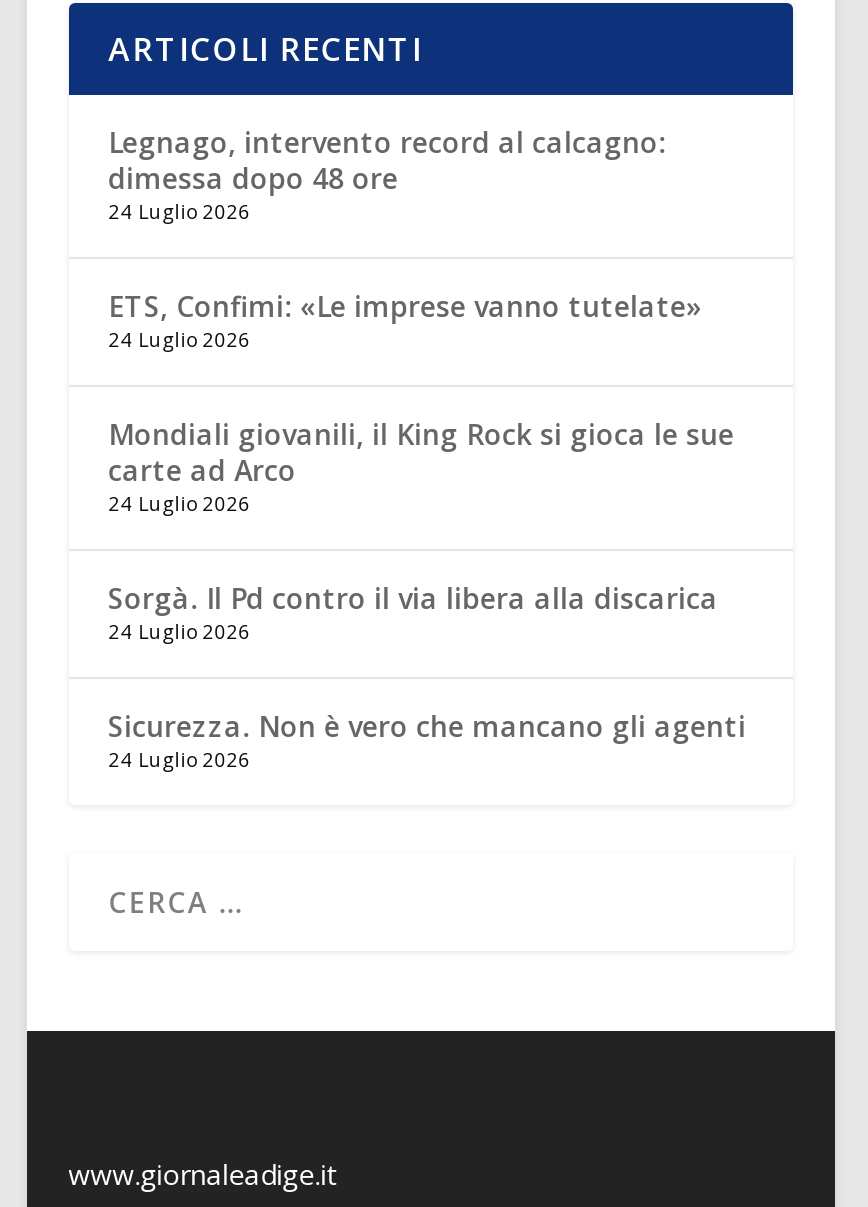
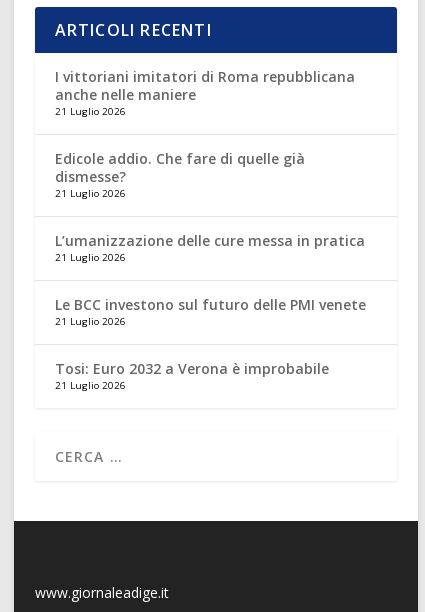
[108,124,666,226] Legnago, intervento record al calcagno: | dimessa dopo 48 ore | 24 Luglio 2026 -> [55,67,355,118] I vittoriani imitatori di Roma repubblicana | anche nelle maniere | 21 Luglio 2026
[108,288,702,354] ETS, Confimi: «Le imprese vanno tutelate» | 24 Luglio 2026 -> [55,149,305,200] Edicole addio. Che fare di quelle già | dismesse? | 21 Luglio 2026
[108,416,734,518] Mondiali giovanili, il King Rock si gioca le sue | carte ad Arco | 24 Luglio 2026 -> [55,231,365,264] L’umanizzazione delle cure messa in pratica | 21 Luglio 2026
[108,580,718,646] Sorgà. Il Pd contro il via libera alla discarica | 24 Luglio 2026 -> [55,295,366,328] Le BCC investono sul futuro delle PMI venete | 21 Luglio 2026
[108,708,746,774] Sicurezza. Non è vero che mancano gli agenti | 24 Luglio 2026 -> [55,359,329,392] Tosi: Euro 2032 a Verona è improbabile | 21 Luglio 2026

